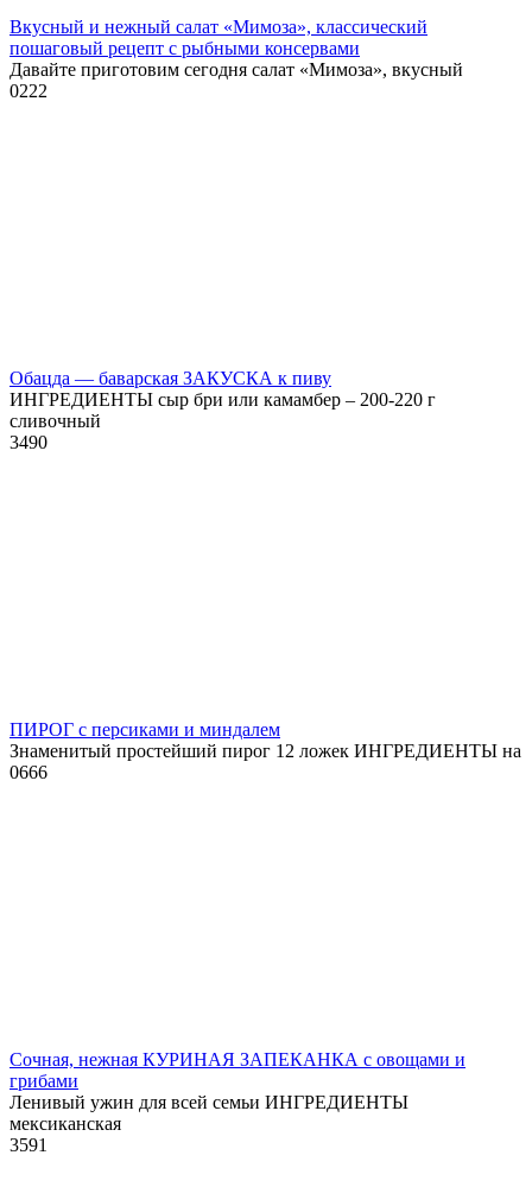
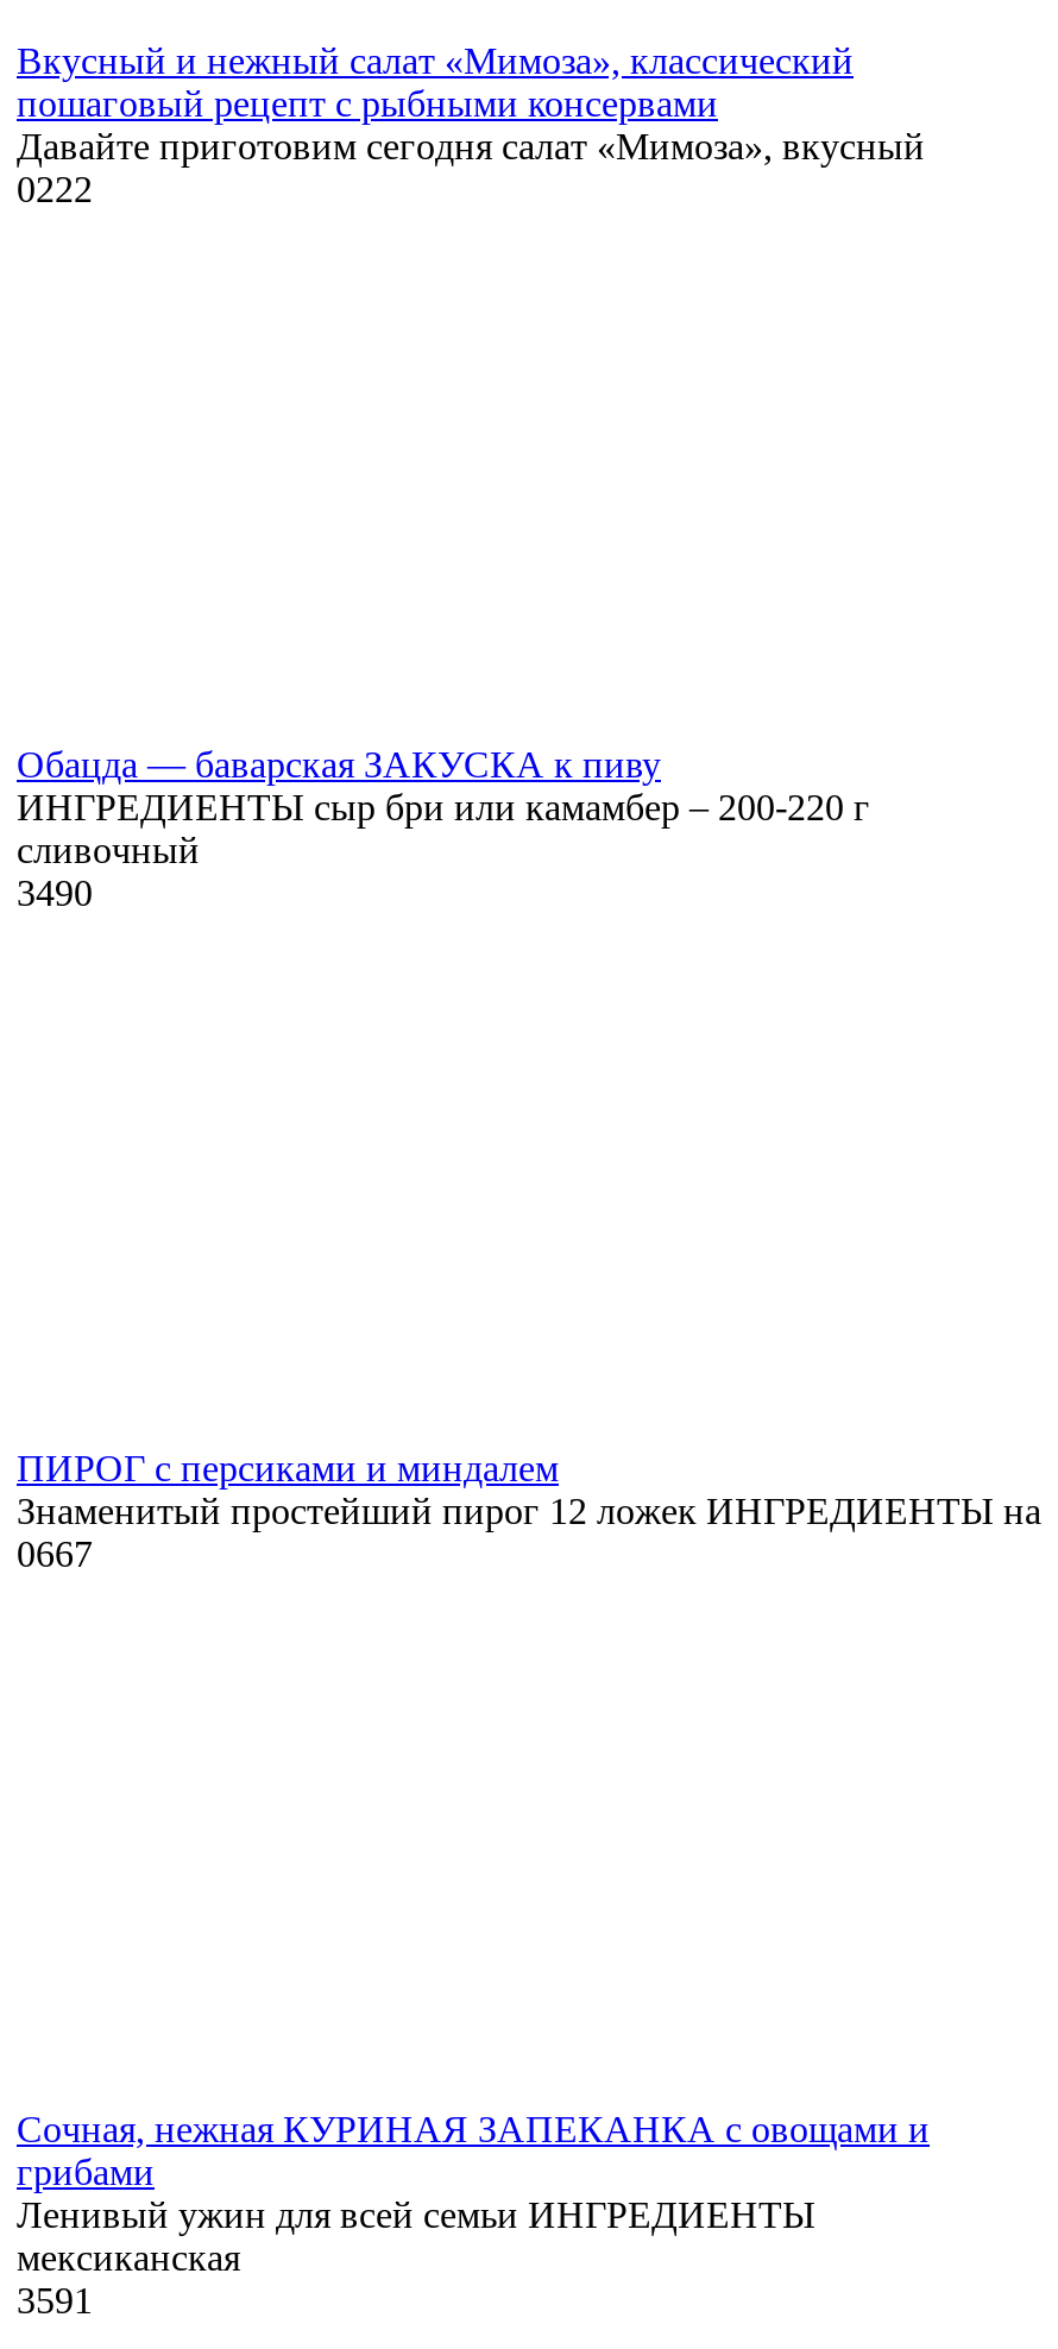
[9,762,47,782] 0666 -> [17,1534,93,1574] 0667

